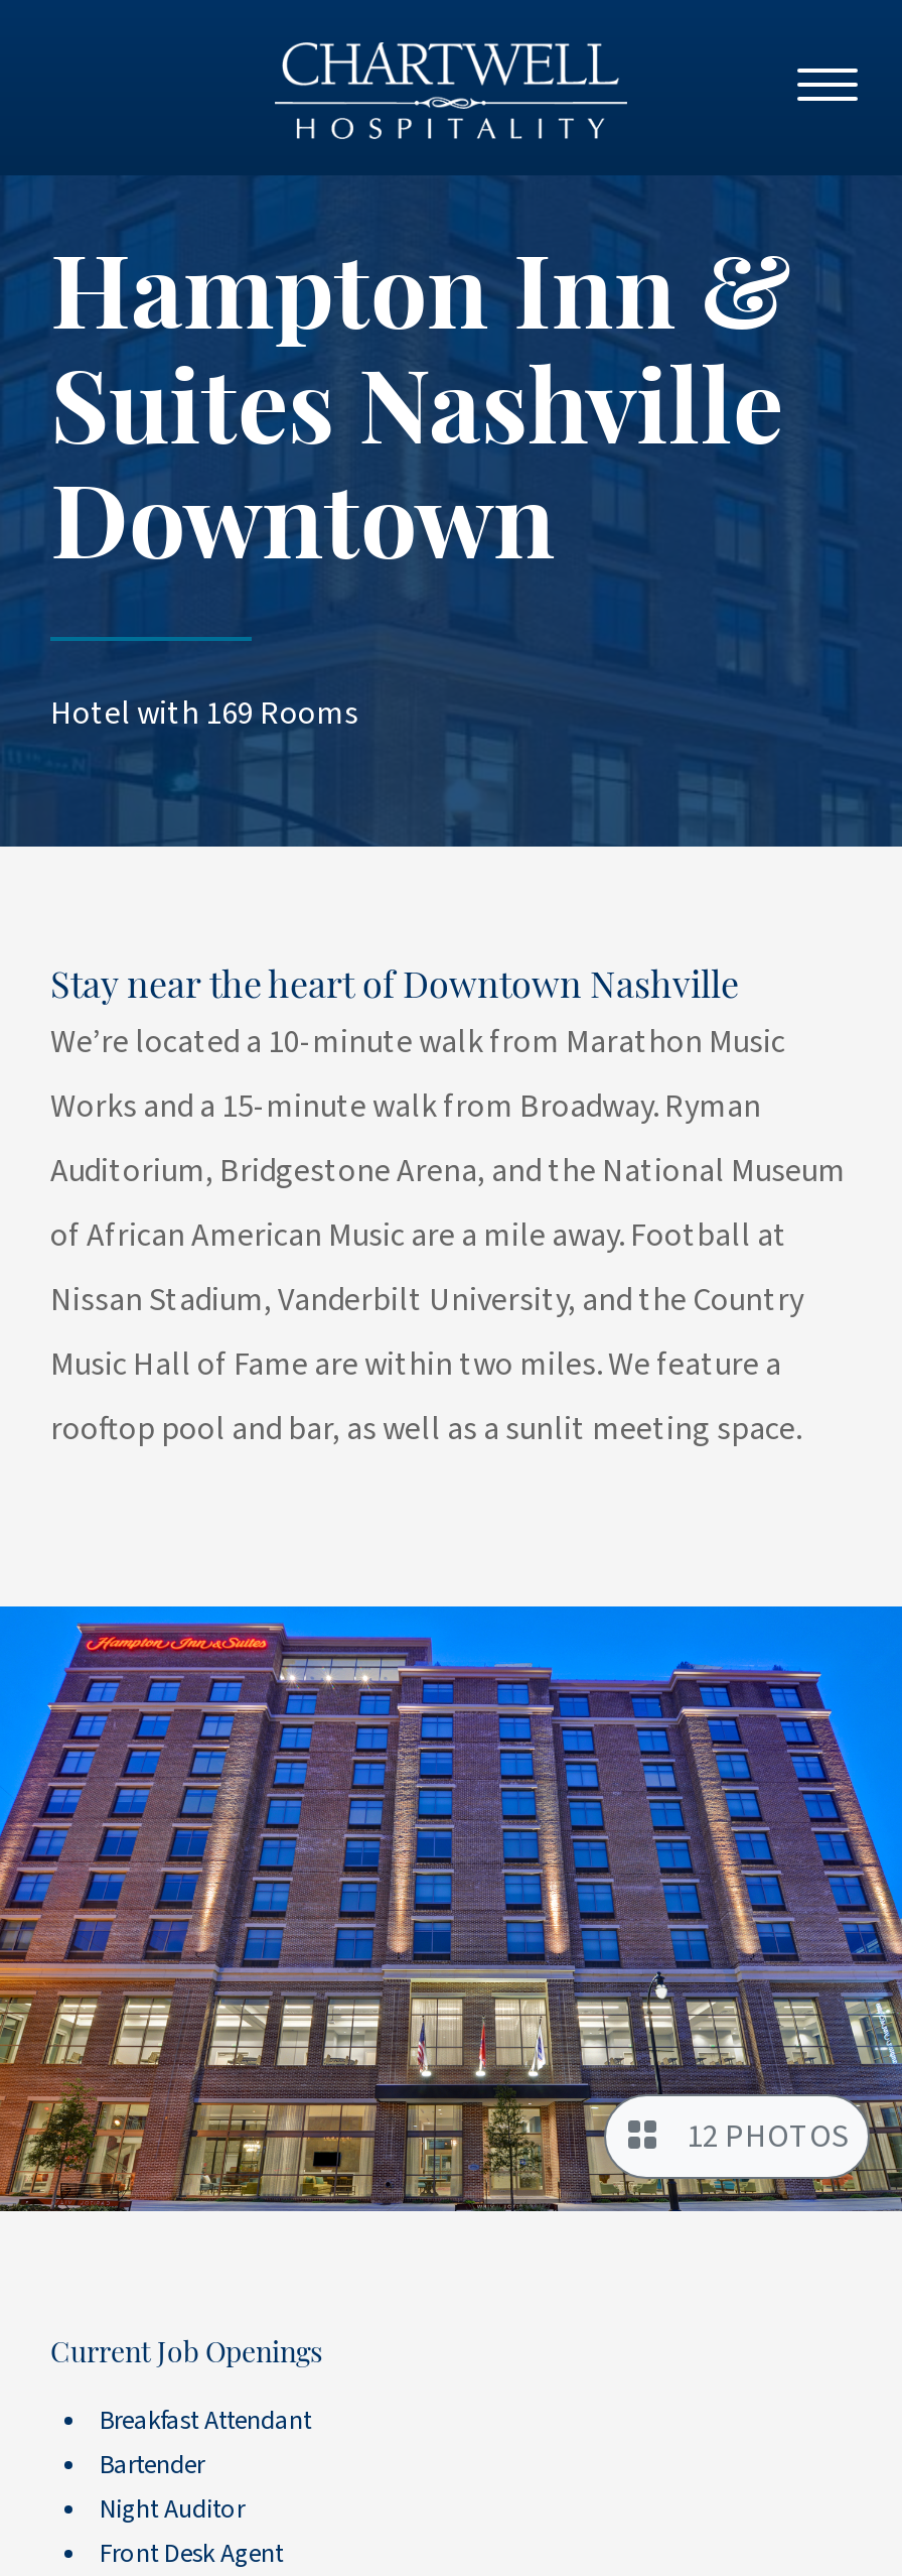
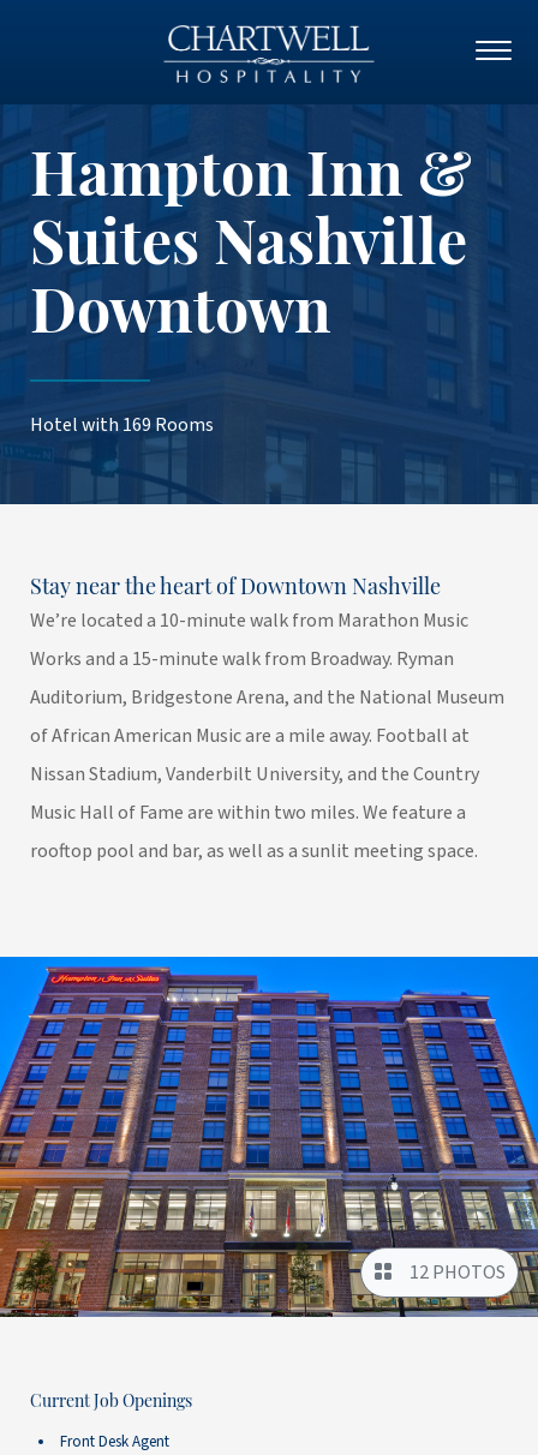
[100,2402,311,2527] Breakfast Attendant | Bartender | Night Auditor -> none

